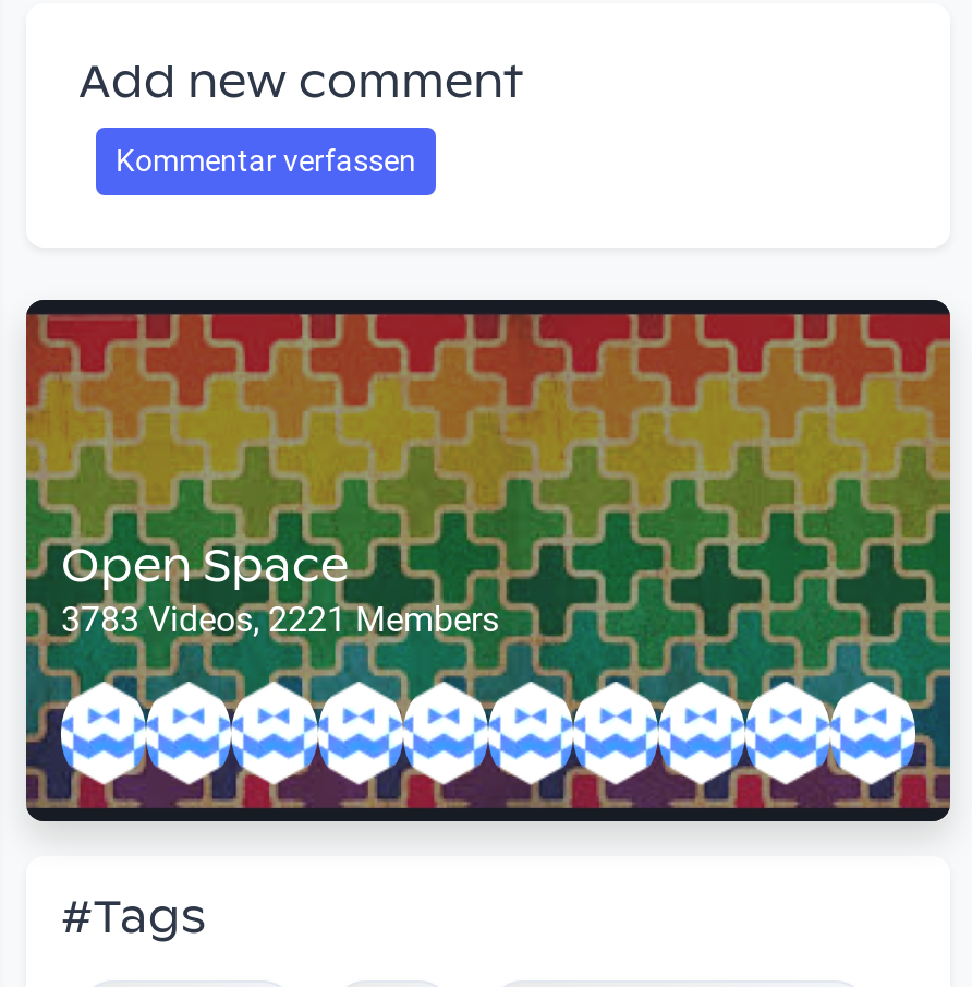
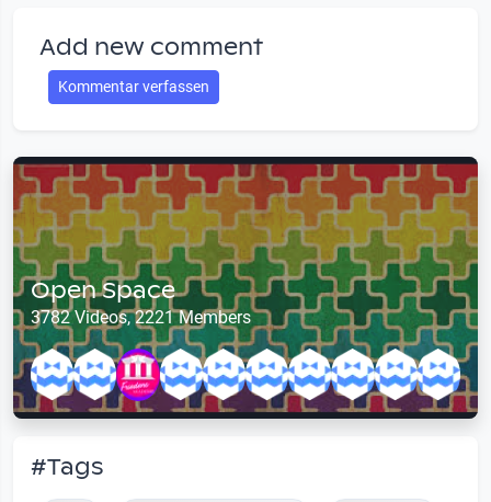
[61,598,499,639] 3783 Videos, 2221 Members -> [31,306,251,327] 3782 Videos, 2221 Members
[231,679,318,786] [image] -> [115,347,161,402] [image]

